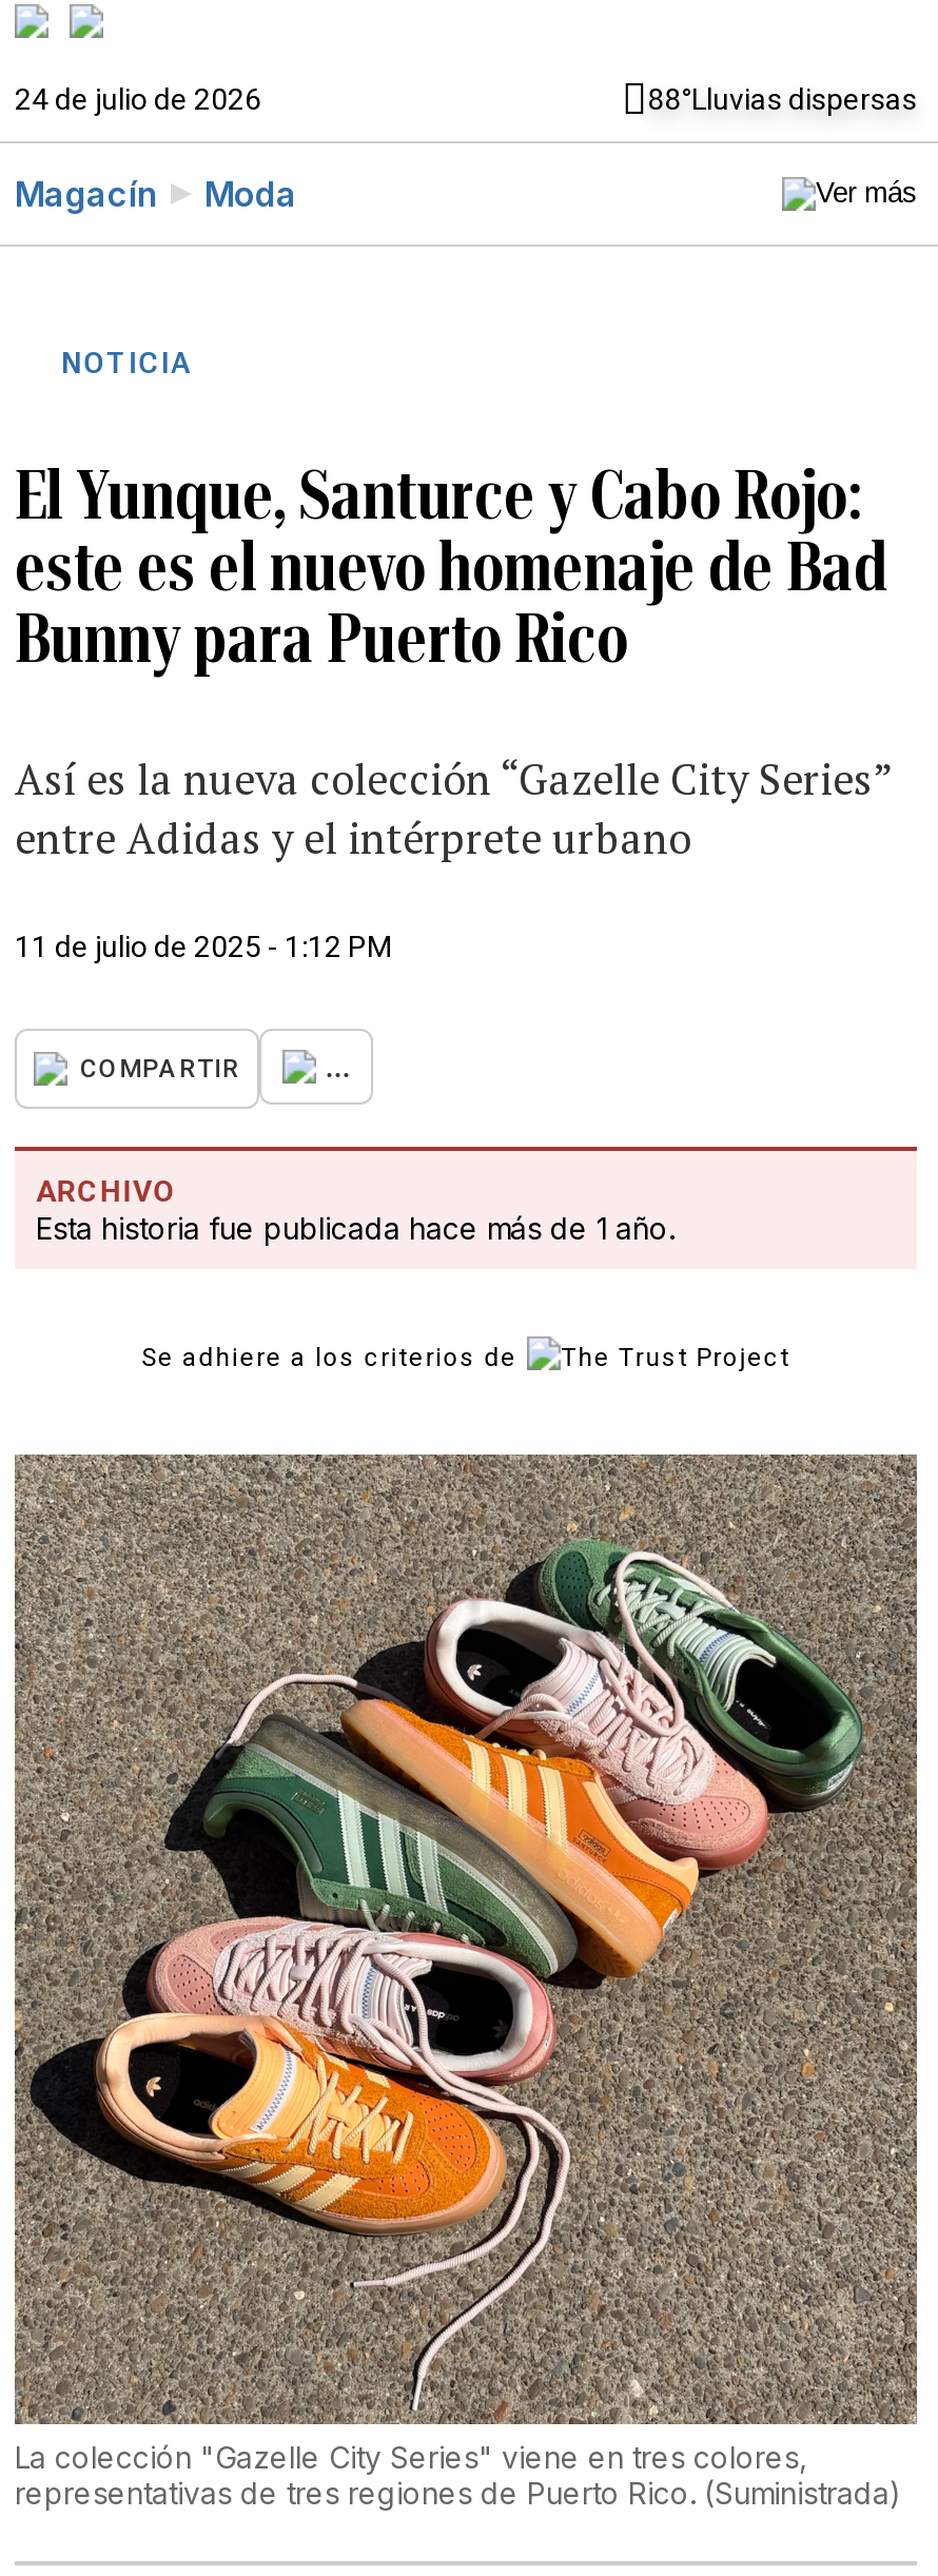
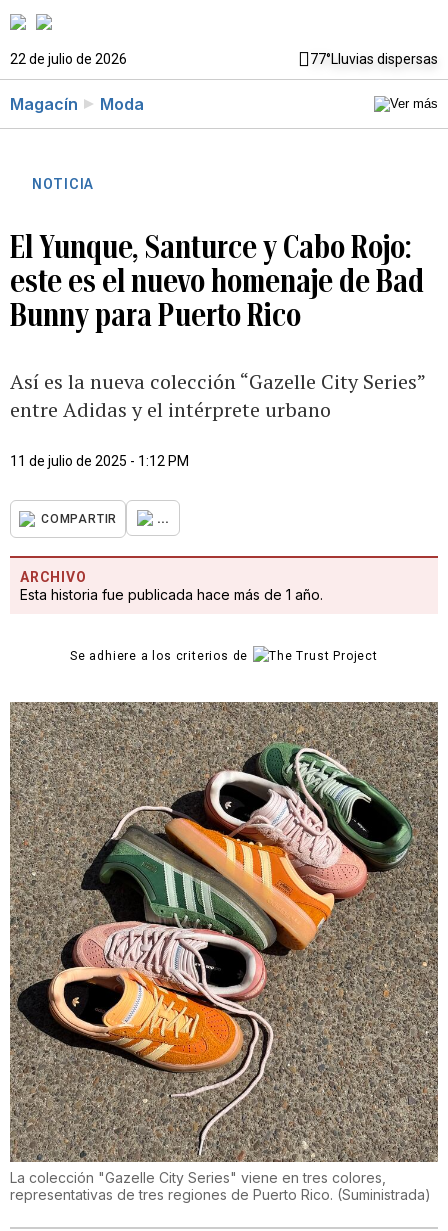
[15,82,261,116] 24 de julio de 2026 -> [10,51,127,67] 22 de julio de 2026
[647,82,917,116] 88°Lluvias dispersas -> [310,51,438,67] 77°Lluvias dispersas

